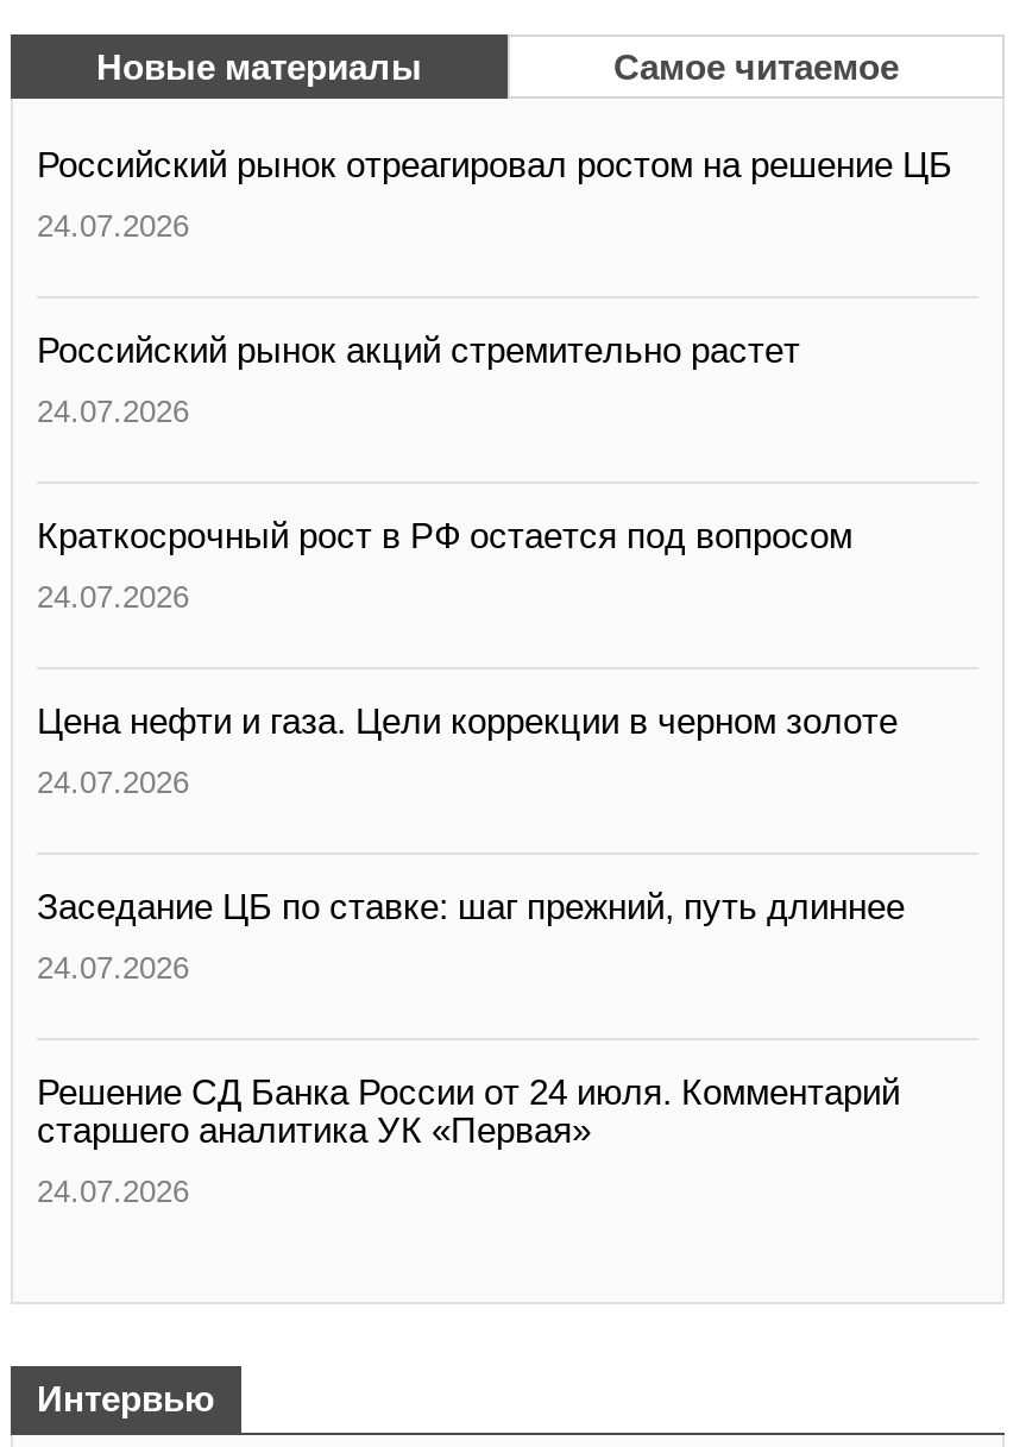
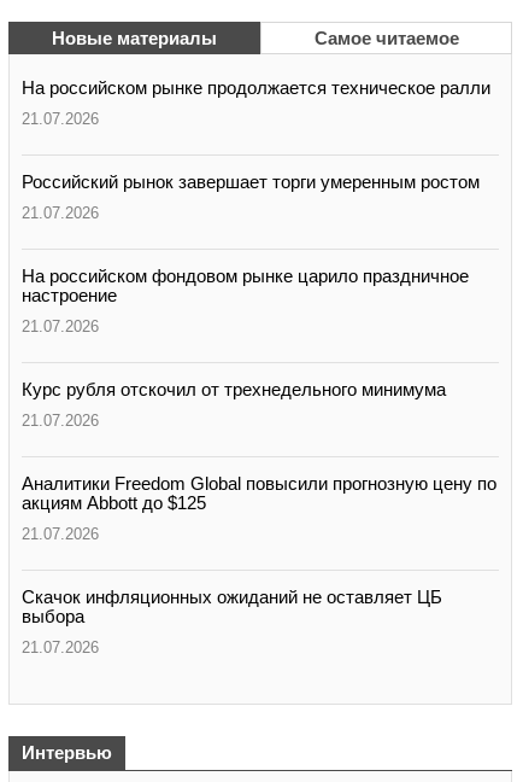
[37,143,952,184] Российский рынок отреагировал ростом на решение ЦБ -> [22,77,490,98] На российском рынке продолжается техническое ралли
[37,208,189,243] 24.07.2026 -> [22,110,99,128] 21.07.2026
[37,329,800,369] Российский рынок акций стремительно растет -> [22,171,480,192] Российский рынок завершает торги умеренным ростом
[37,393,189,429] 24.07.2026 -> [22,204,99,222] 21.07.2026
[37,514,852,555] Краткосрочный рост в РФ остается под вопросом -> [22,265,469,305] На российском фондовом рынке царило праздничное | настроение
[37,579,189,614] 24.07.2026 -> [22,317,99,335] 21.07.2026
[37,700,898,740] Цена нефти и газа. Цели коррекции в черном золоте -> [22,379,446,399] Курс рубля отскочил от трехнедельного минимума
[37,764,189,800] 24.07.2026 -> [22,411,99,429] 21.07.2026
[37,885,905,926] Заседание ЦБ по ставке: шаг прежний, путь длиннее -> [22,473,496,513] Аналитики Freedom Global повысили прогнозную цену по | акциям Abbott до $125
[37,950,189,985] 24.07.2026 -> [22,525,99,543] 21.07.2026
[37,1071,900,1149] Решение СД Банка России от 24 июля. Комментарий | старшего аналитика УК «Первая» -> [22,586,442,626] Скачок инфляционных ожиданий не оставляет ЦБ | выбора
[37,1173,189,1209] 24.07.2026 -> [22,638,99,656] 21.07.2026

